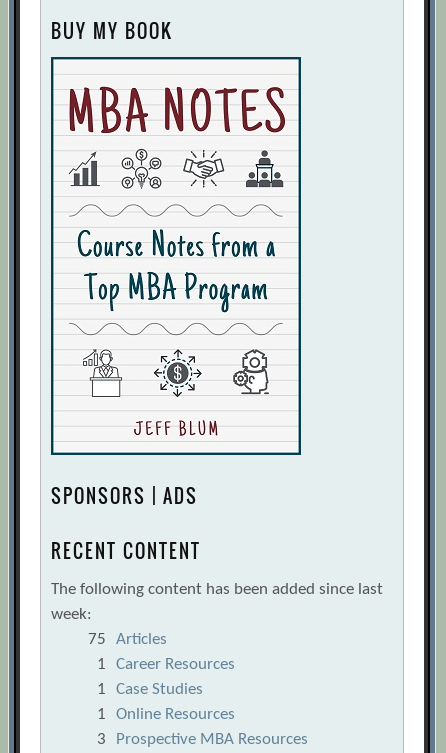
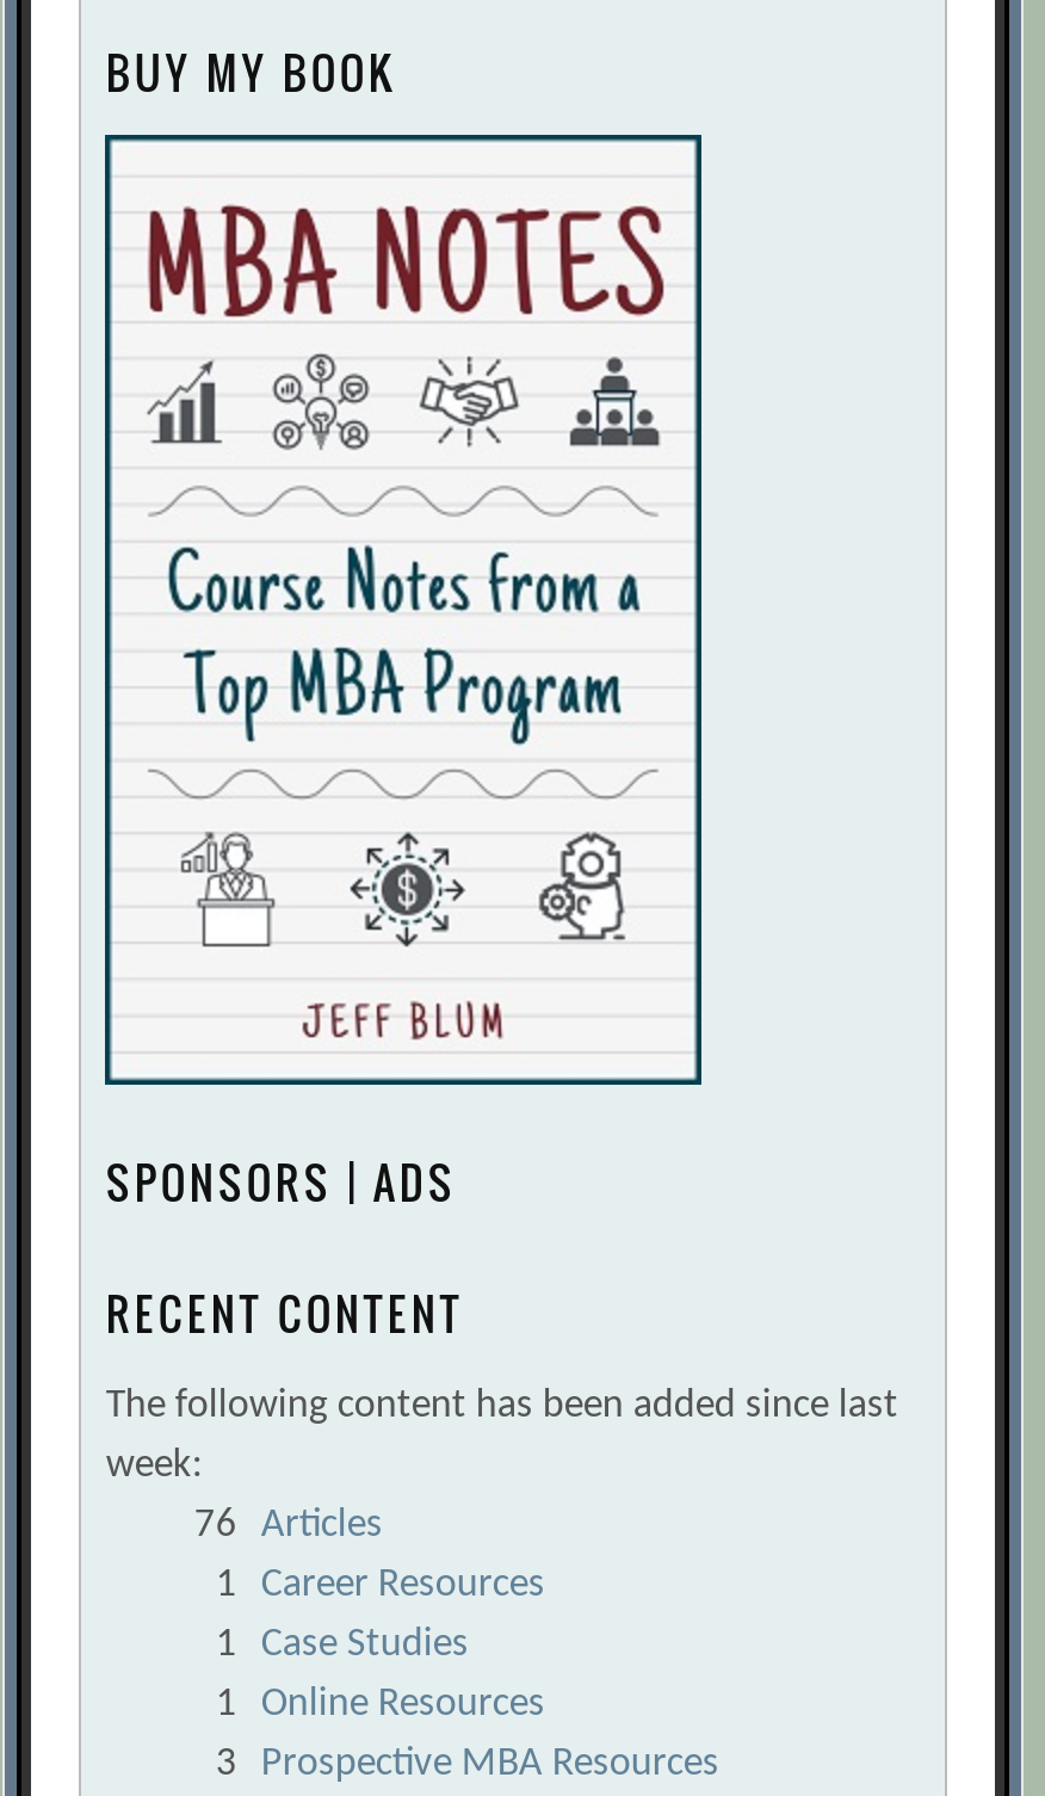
[88,631,167,648] 75 Articles -> [194,1506,383,1546] 76 Articles

